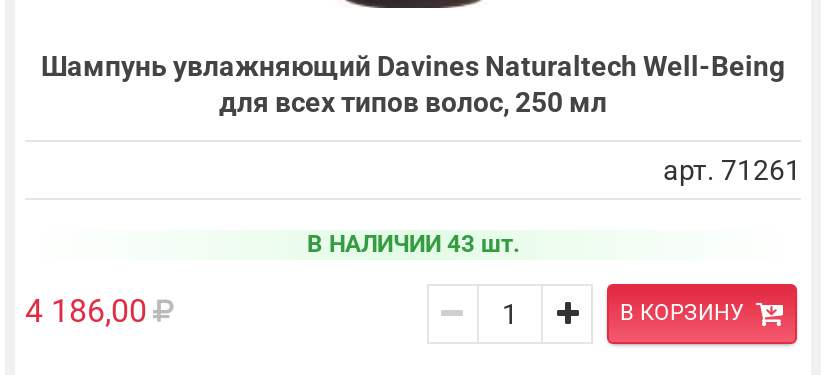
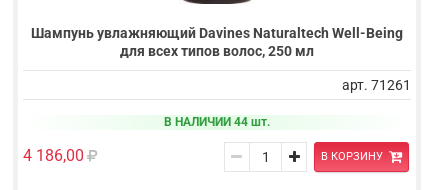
[307,229,519,257] В НАЛИЧИИ 43 шт. -> [164,115,270,129] В НАЛИЧИИ 44 шт.

